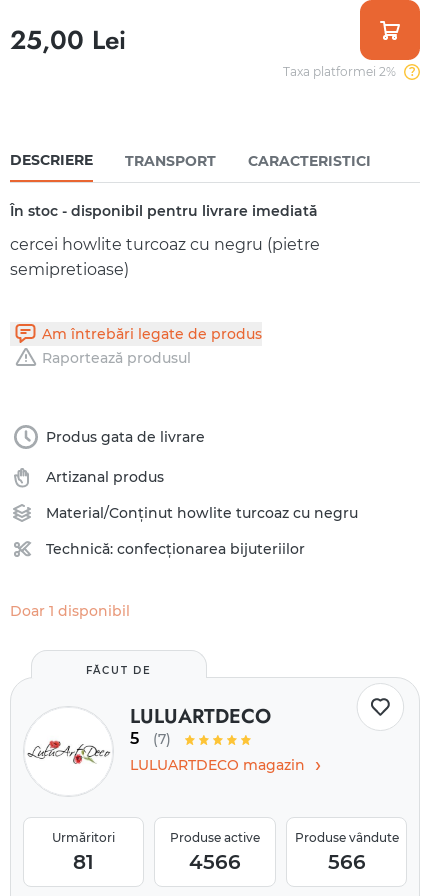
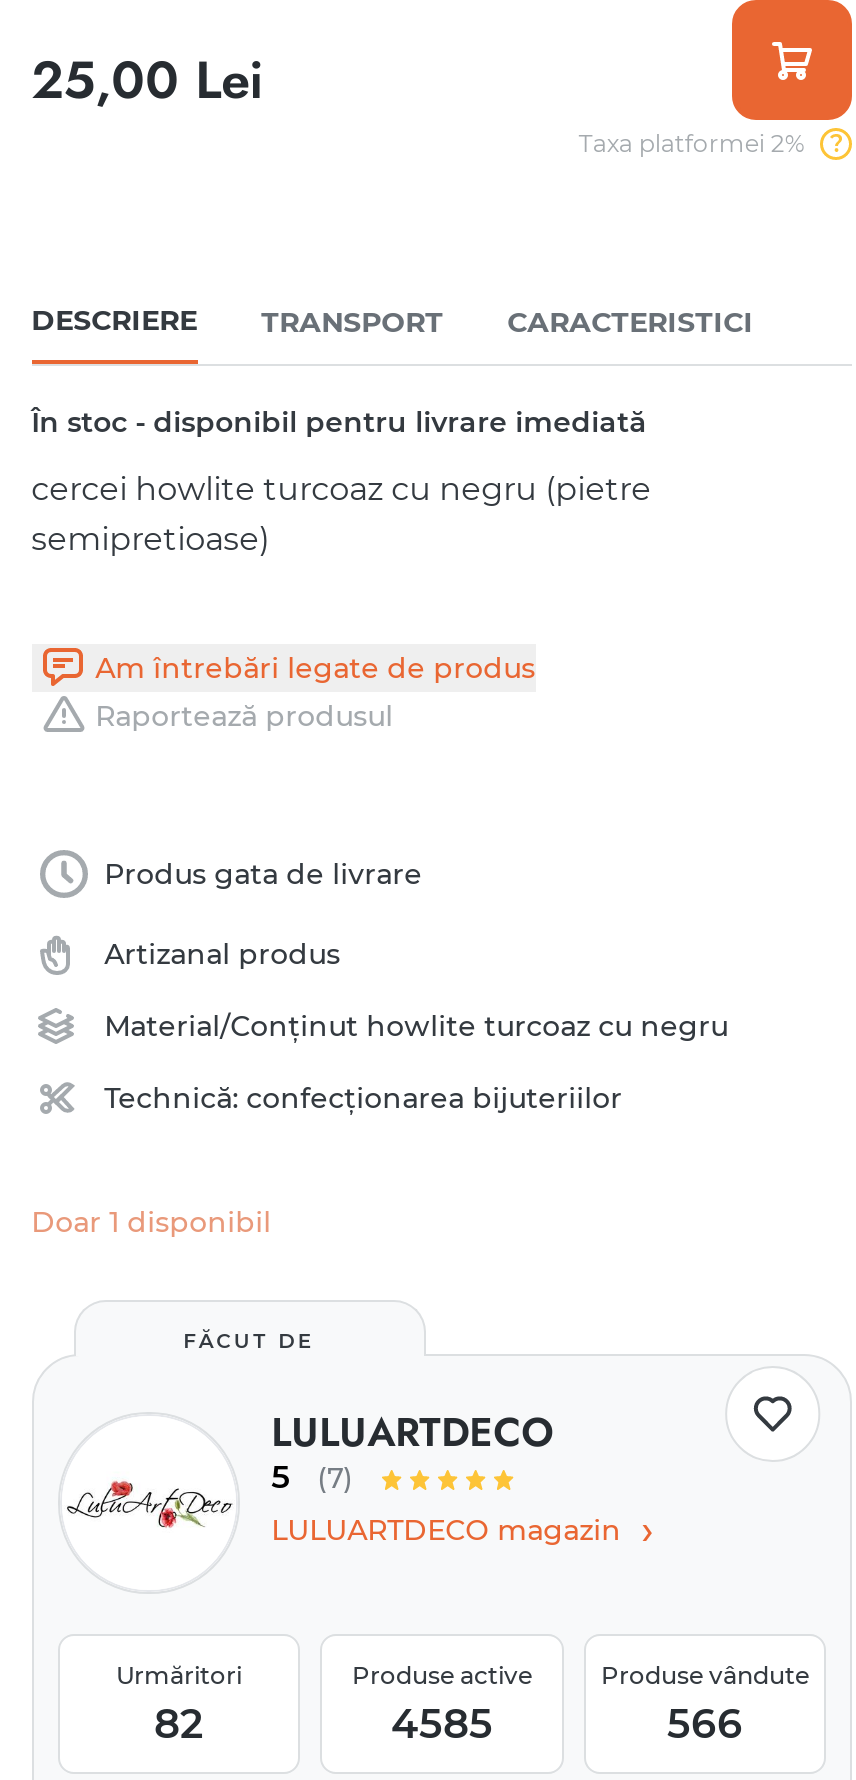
[73,850,94,874] 81 -> [154,1700,204,1748] 82
[189,850,241,874] 4566 -> [391,1700,493,1748] 4585

